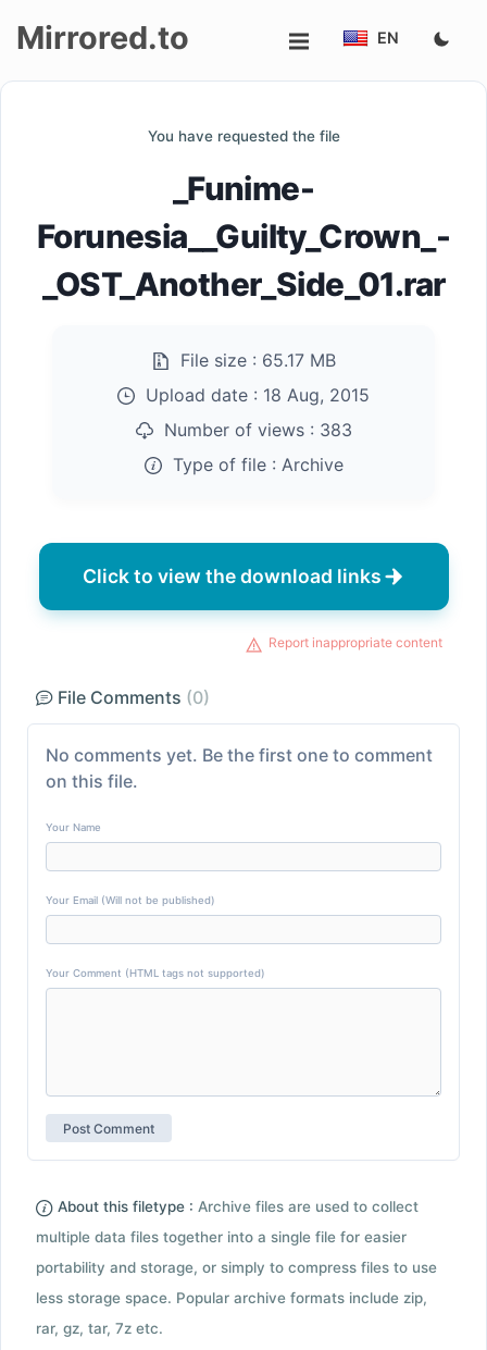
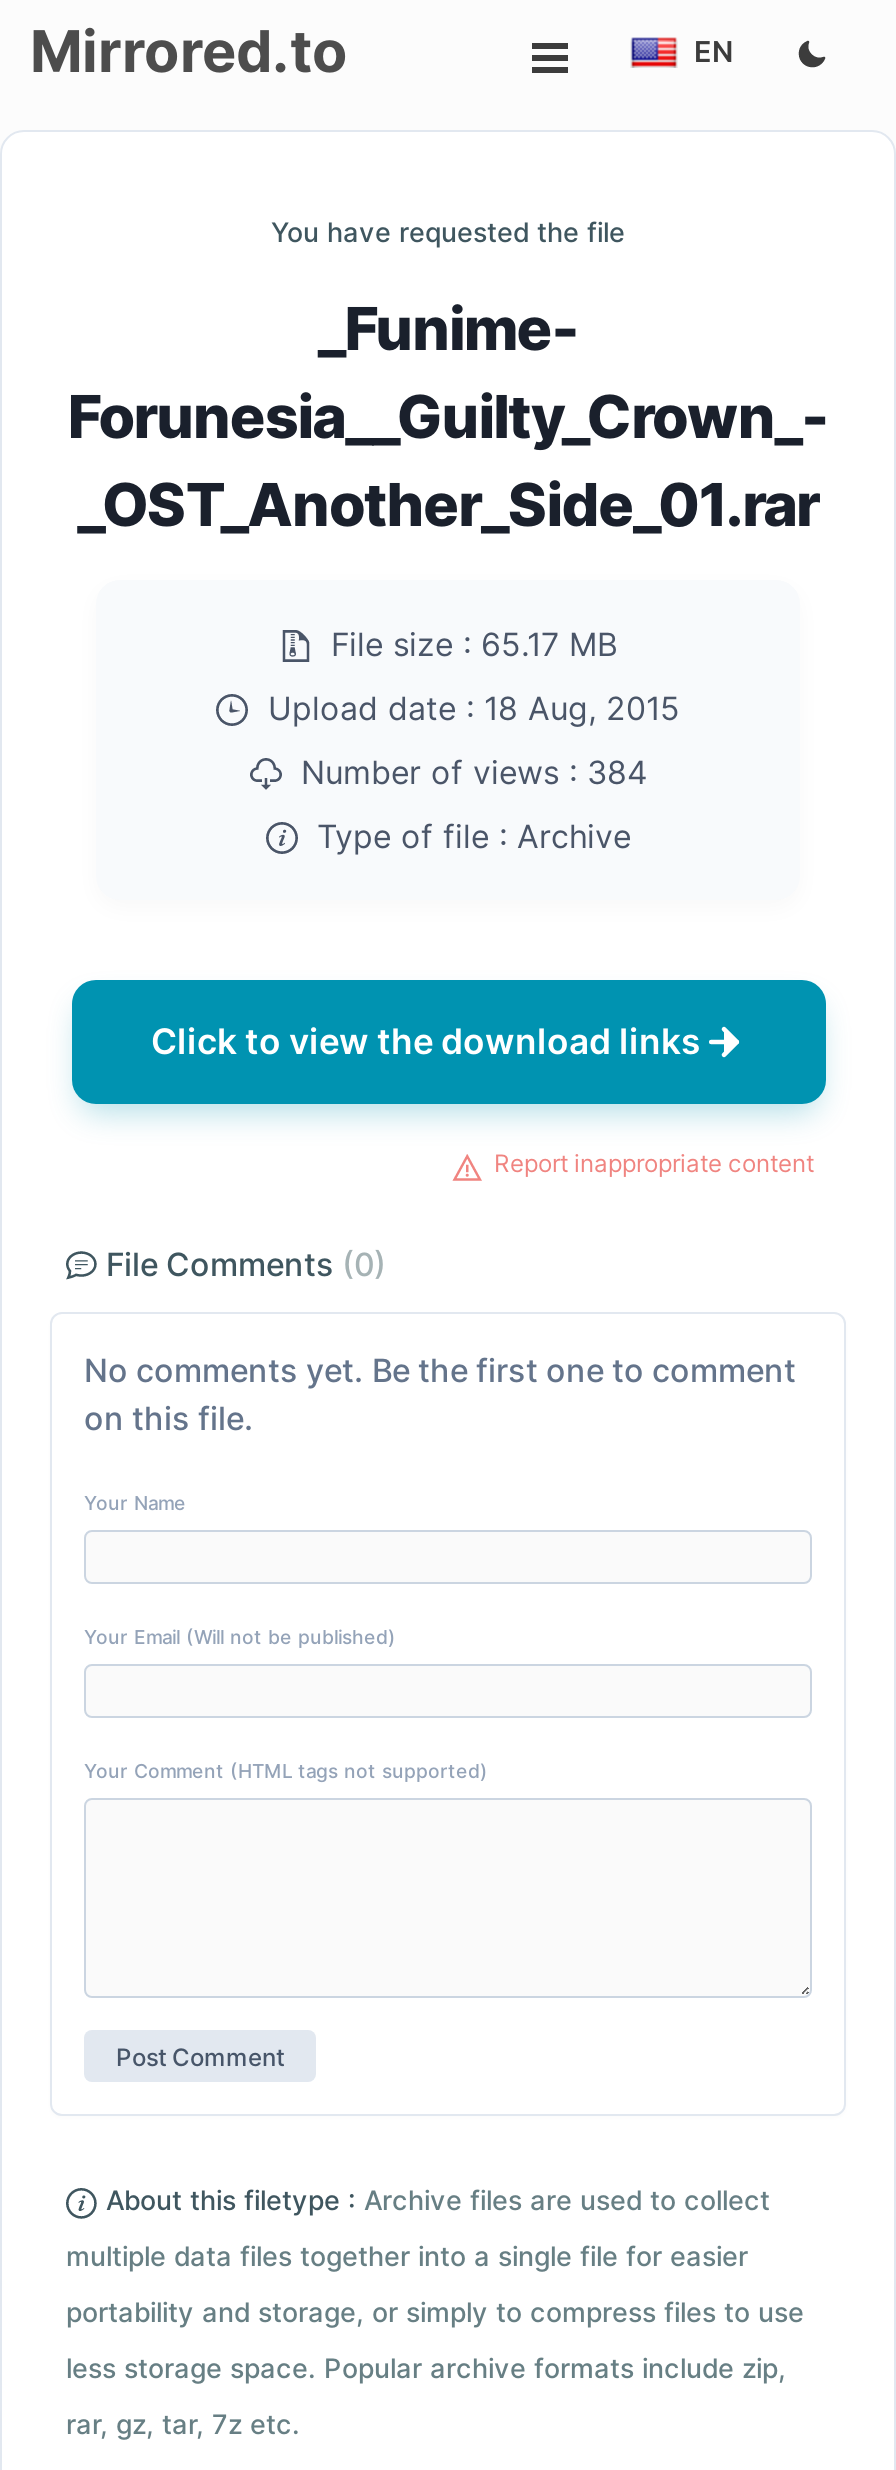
[153,419,352,440] Number of views : 383 -> [281,752,647,792] Number of views : 384

